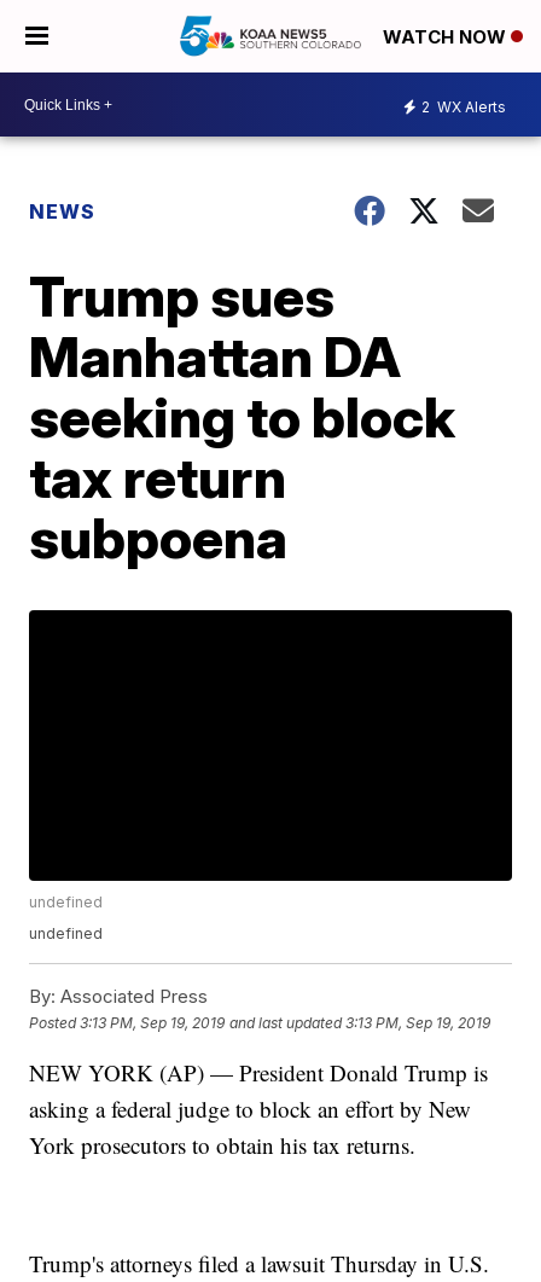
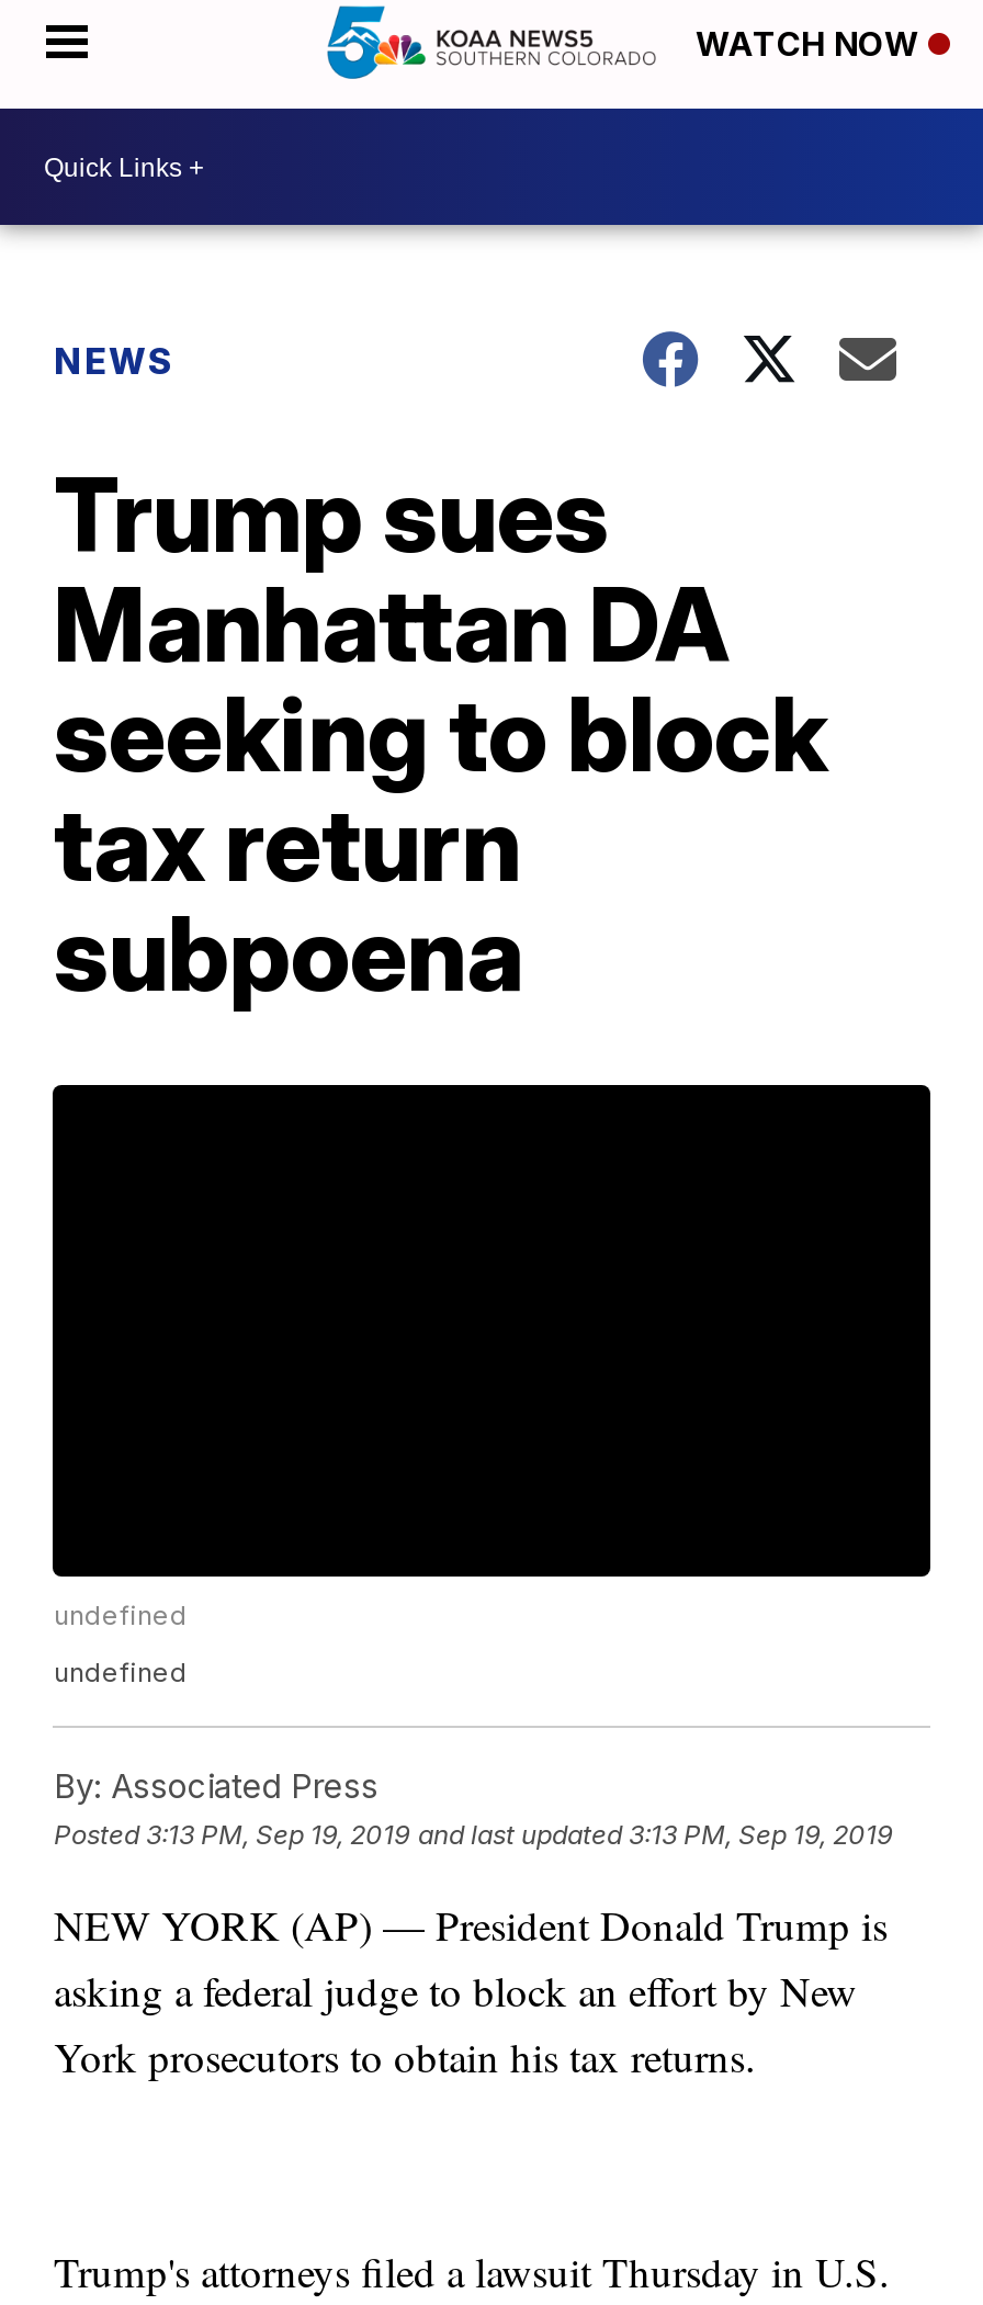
[421,97,506,115] 2 WX Alerts -> none

